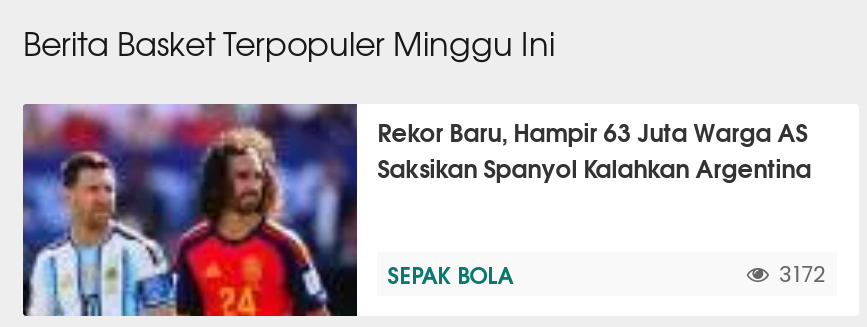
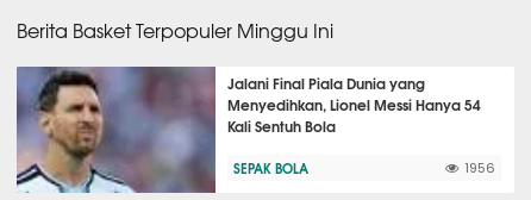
[21,104,811,318] [image] | Rekor Baru, Hampir 63 Juta Warga AS | Saksikan Spanyol Kalahkan Argentina -> [15,65,481,194] [image] | Jalani Final Piala Dunia yang | Menyedihkan, Lionel Messi Hanya 54 | Kali Sentuh Bola
[779,264,827,286] 3172 -> [464,162,495,175] 1956

